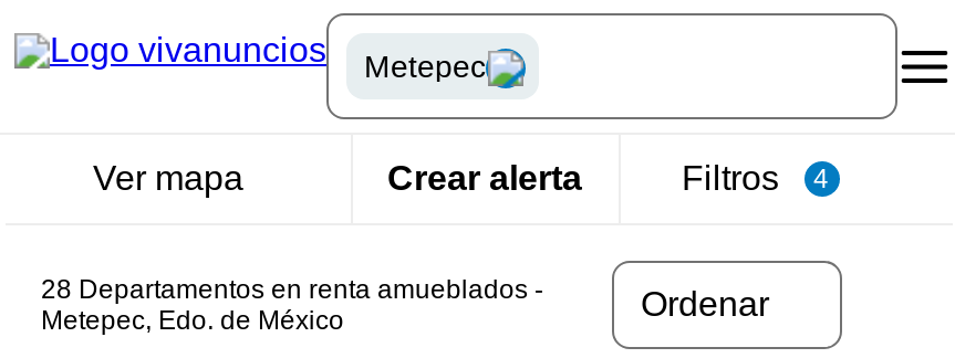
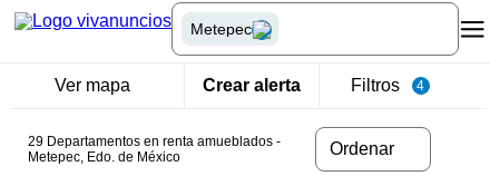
[41,274,543,305] 28 Departamentos en renta amueblados - -> [28,134,281,149] 29 Departamentos en renta amueblados -

